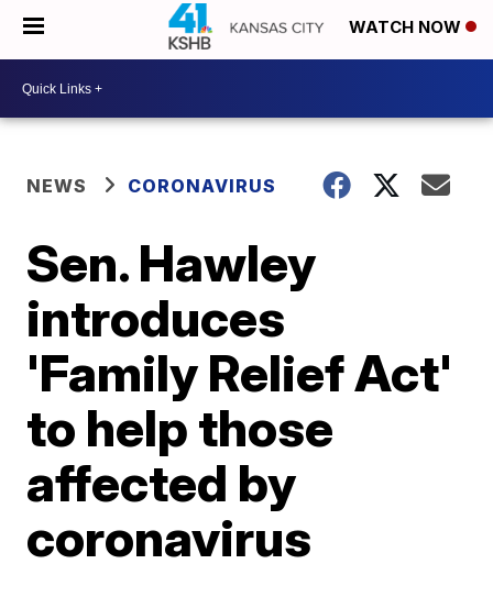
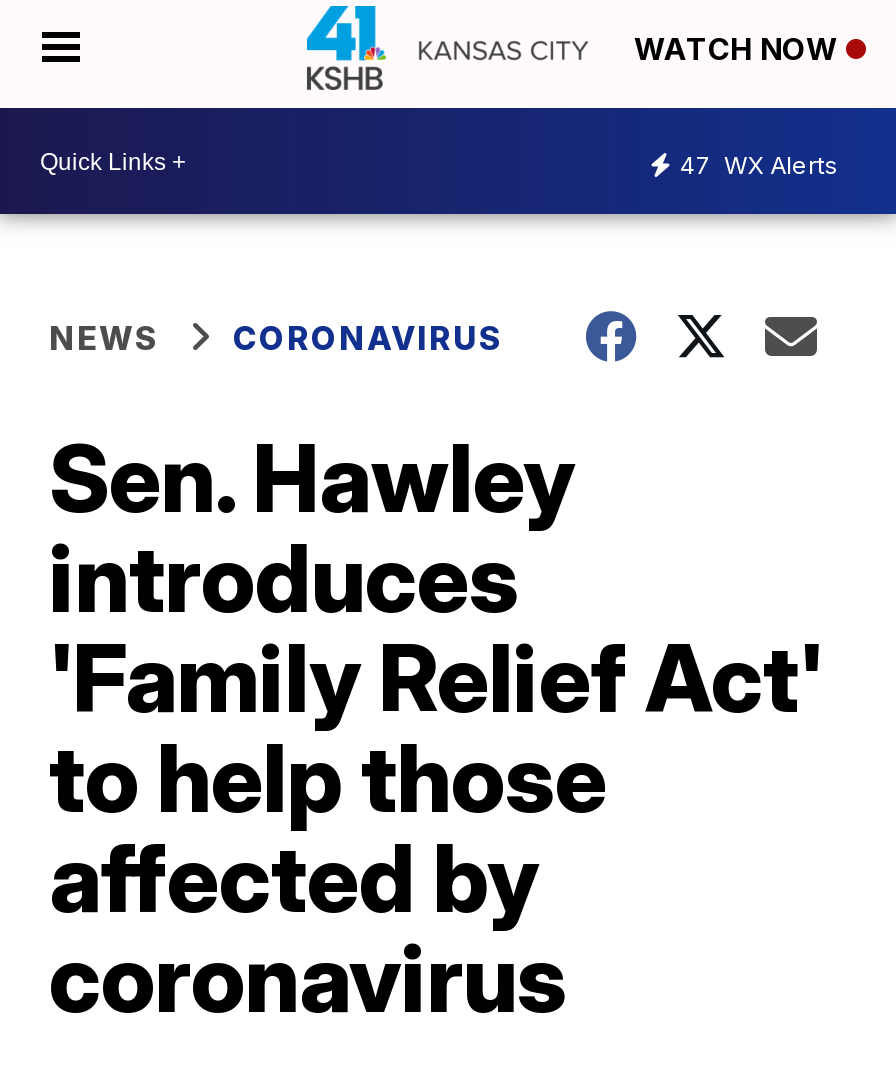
none -> [680,149,838,179] 47 WX Alerts

